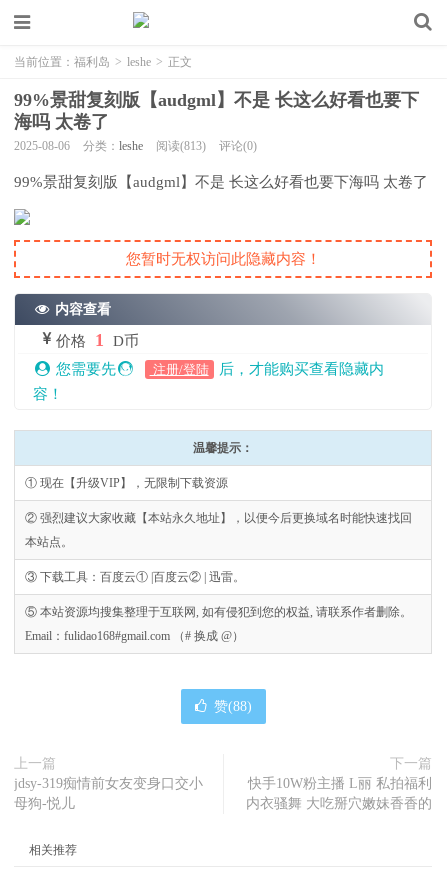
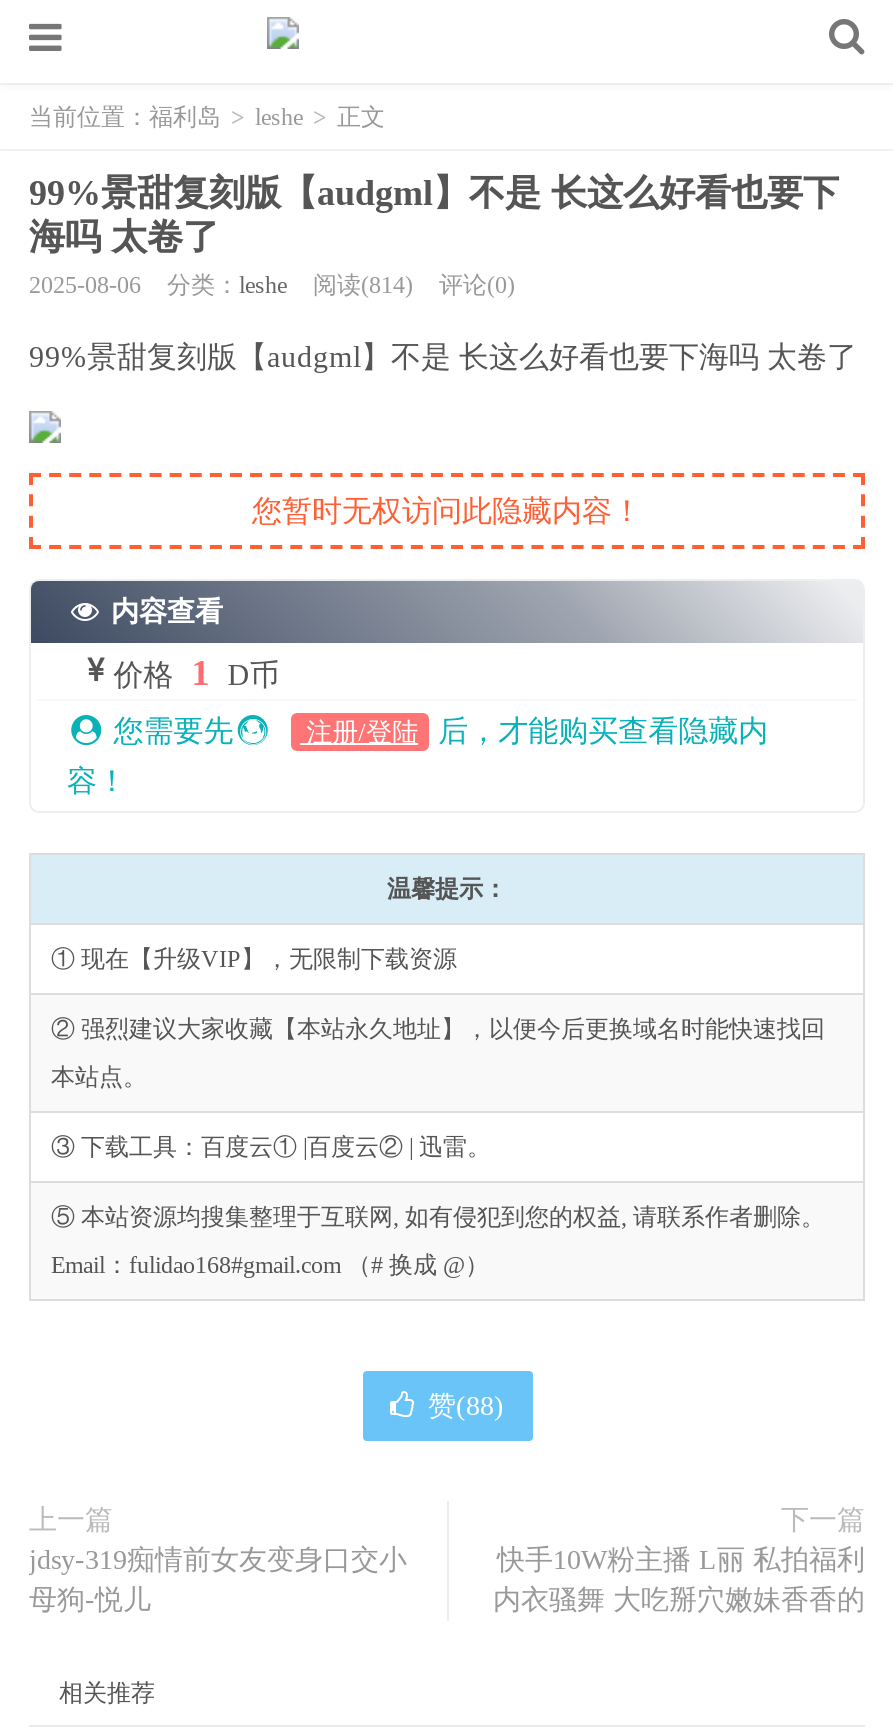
[14,139,257,153] 2025-08-06 分类：leshe 阅读(813) 评论(0) -> [29,271,515,299] 2025-08-06 分类：leshe 阅读(814) 评论(0)

